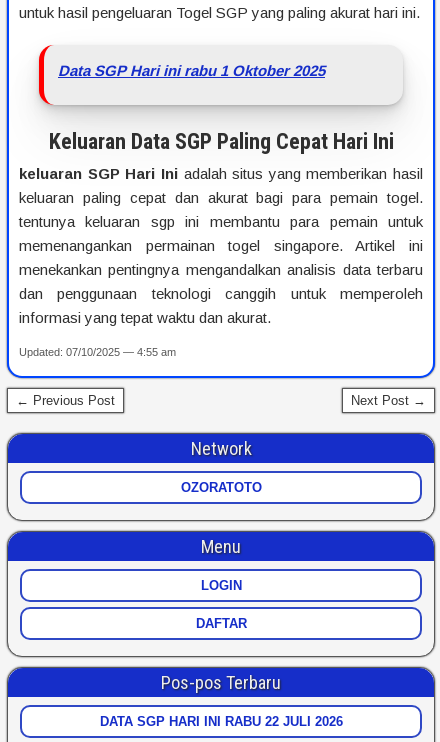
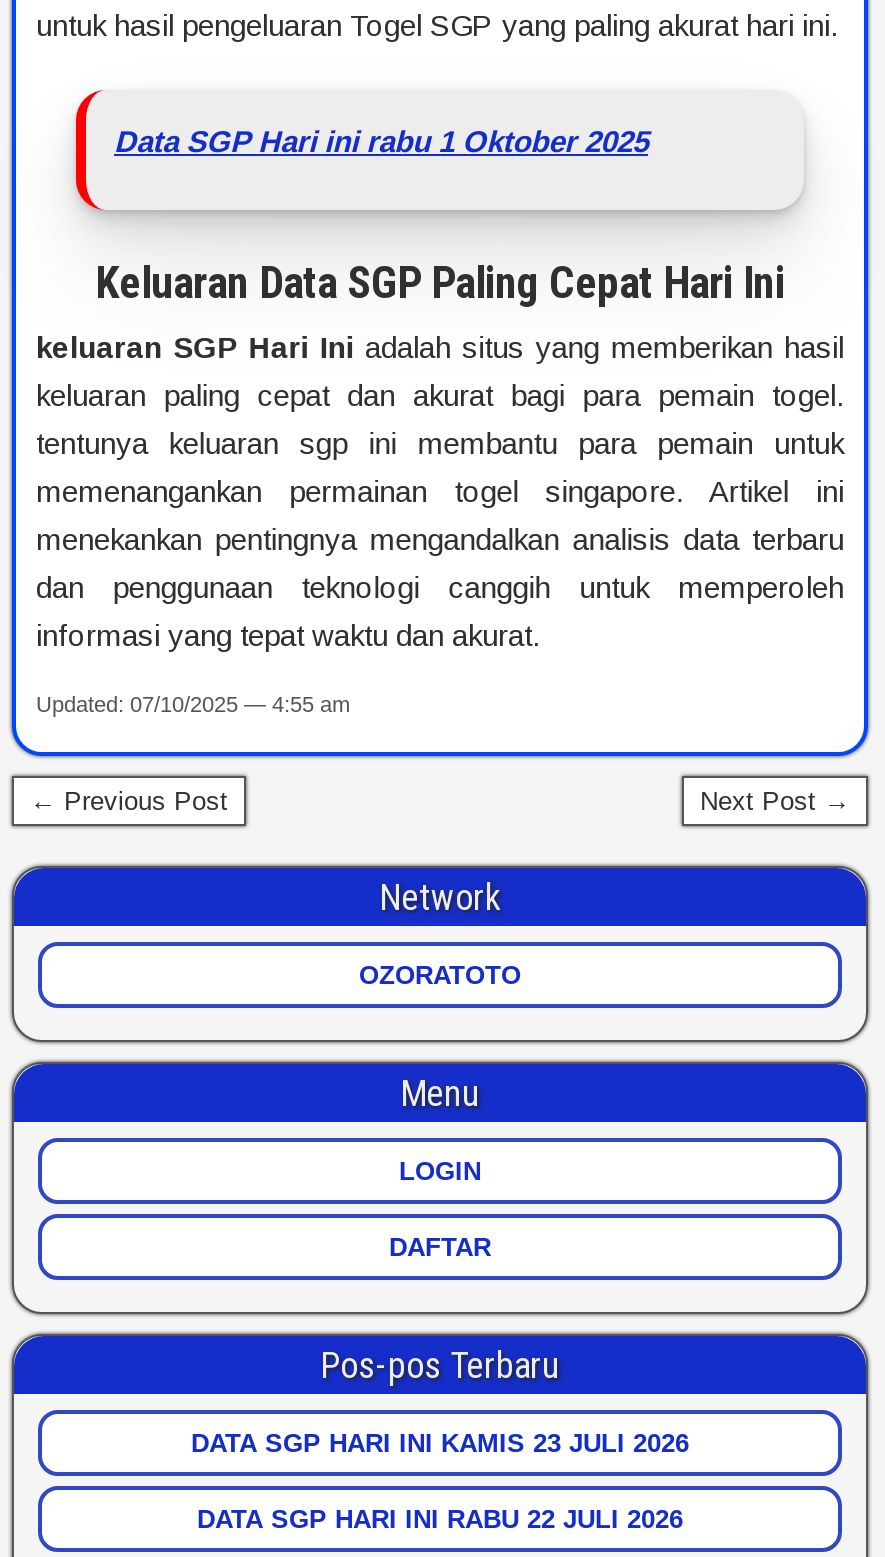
none -> [191,1429,689,1459] DATA SGP HARI INI KAMIS 23 JULI 2026

